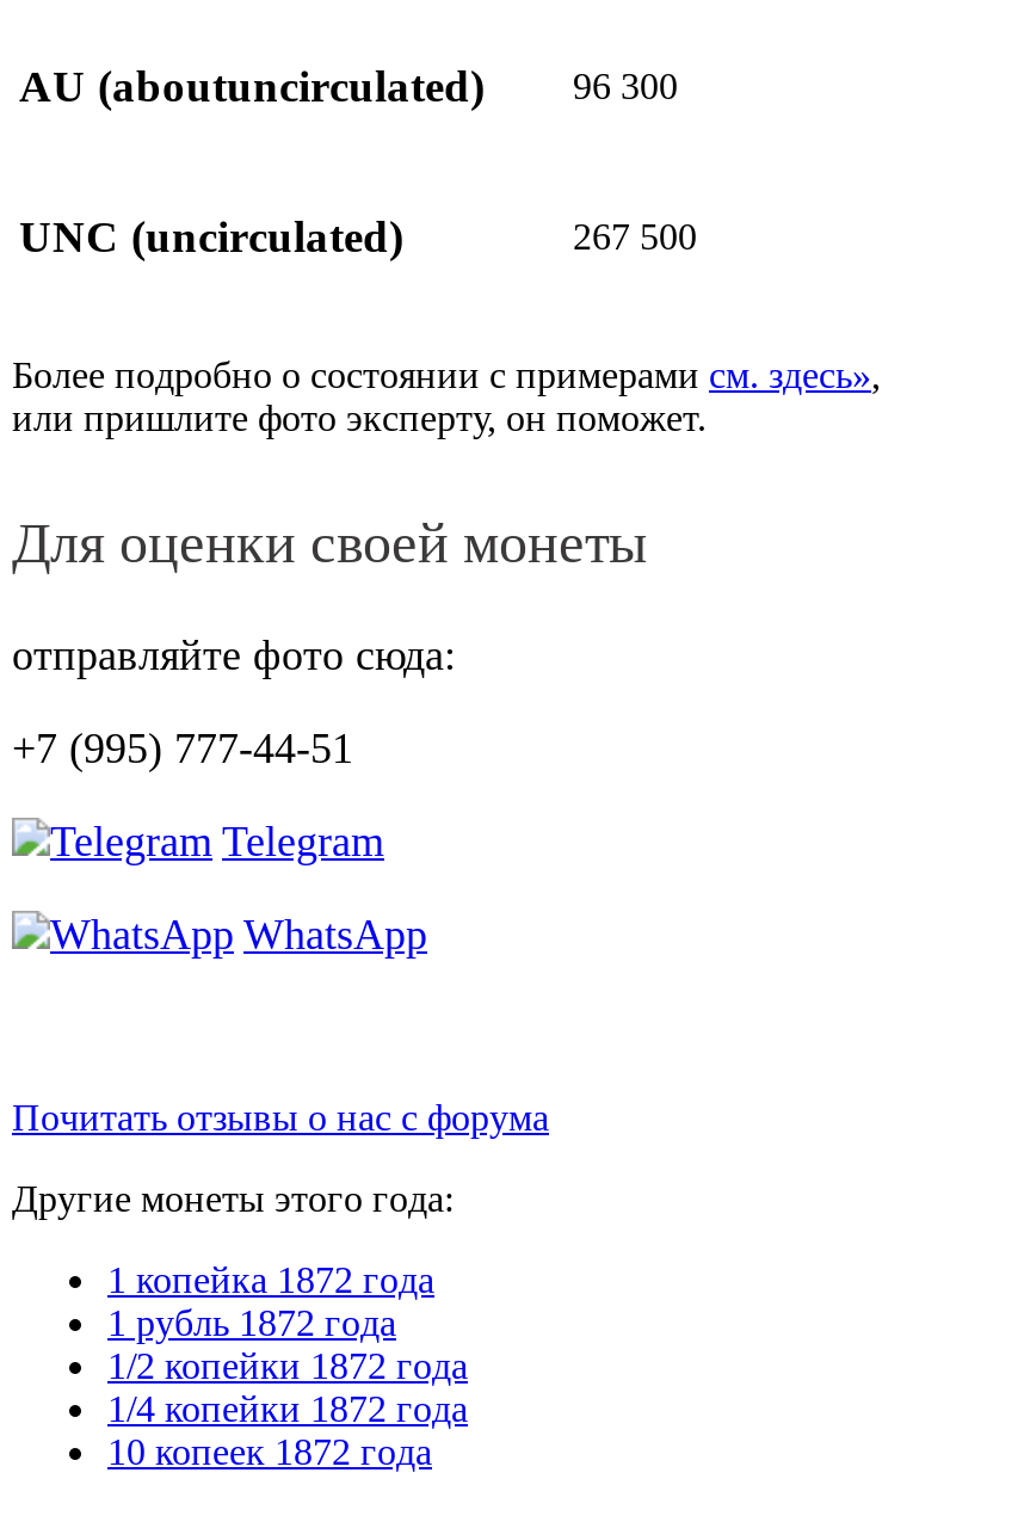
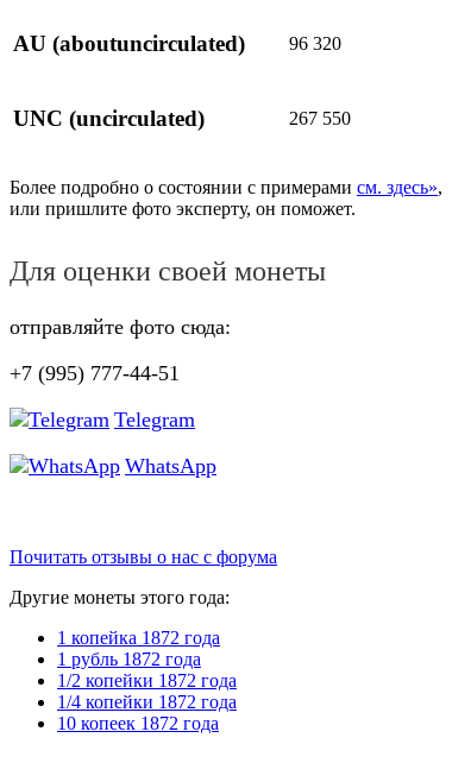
[573,64,678,105] 96 300 -> [289,33,341,53] 96 320
[573,215,697,255] 267 500 -> [289,108,351,128] 267 550

